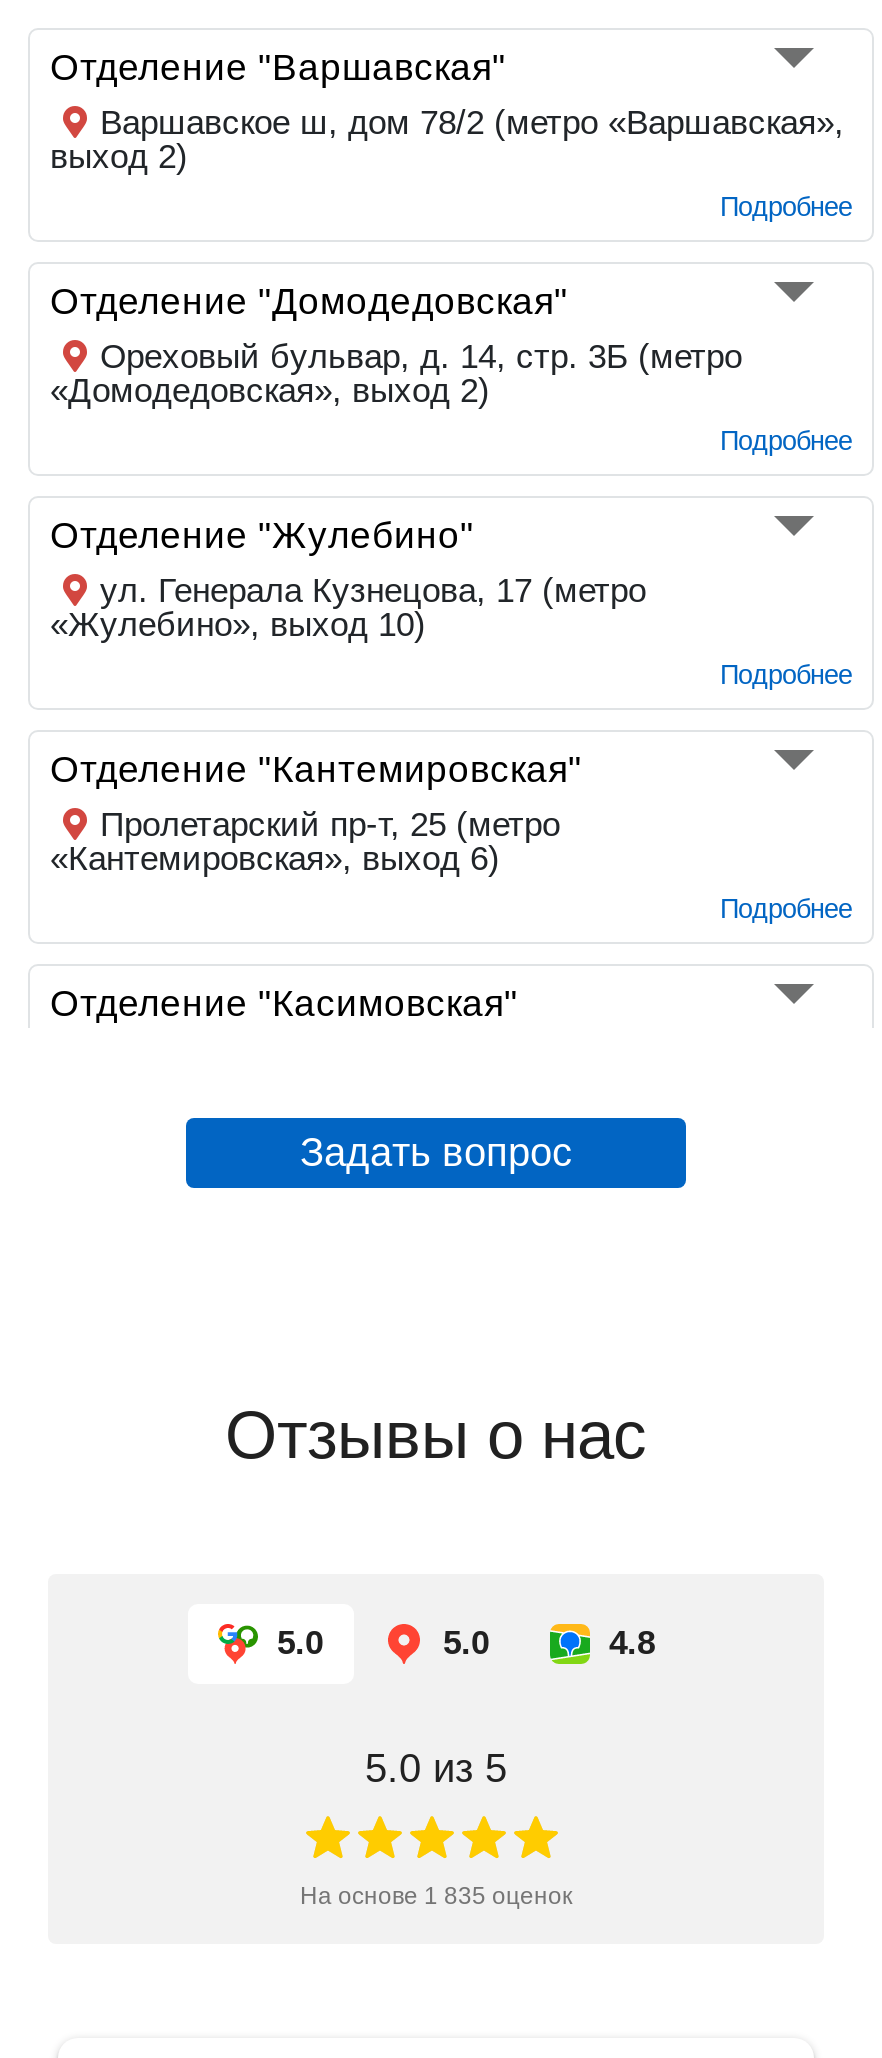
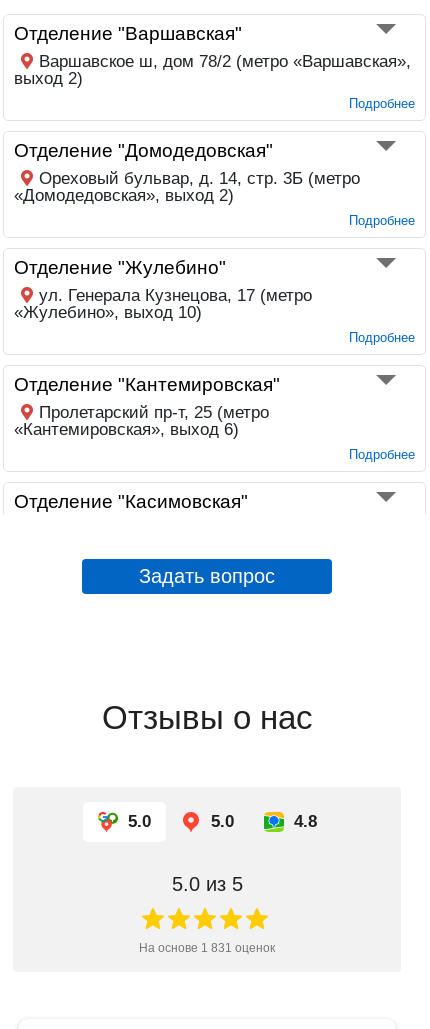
[300,1881,572,1909] На основе 1 835 оценок -> [139,941,275,955] На основе 1 831 оценок

